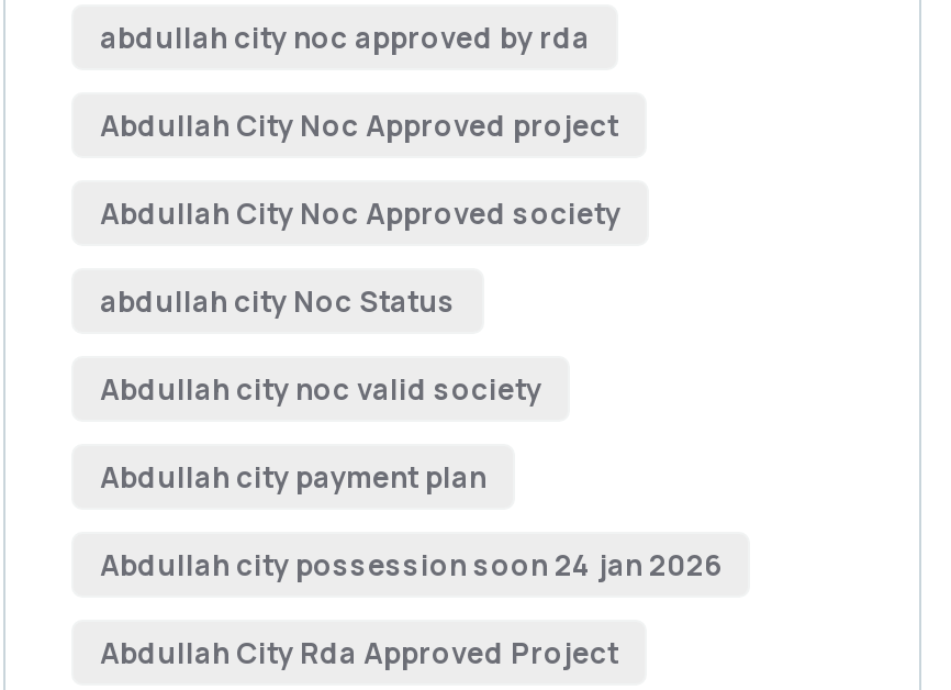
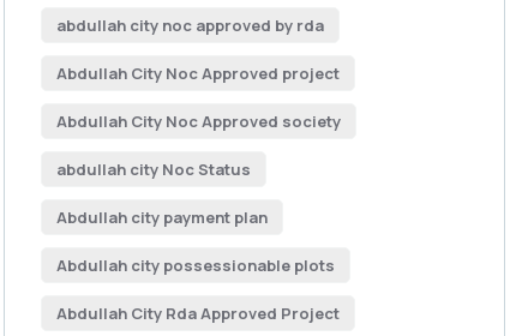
[100,369,541,409] Abdullah city noc valid society -> none
[100,545,721,585] Abdullah city possession soon 24 jan 2026 -> [56,254,335,276] Abdullah city possessionable plots

